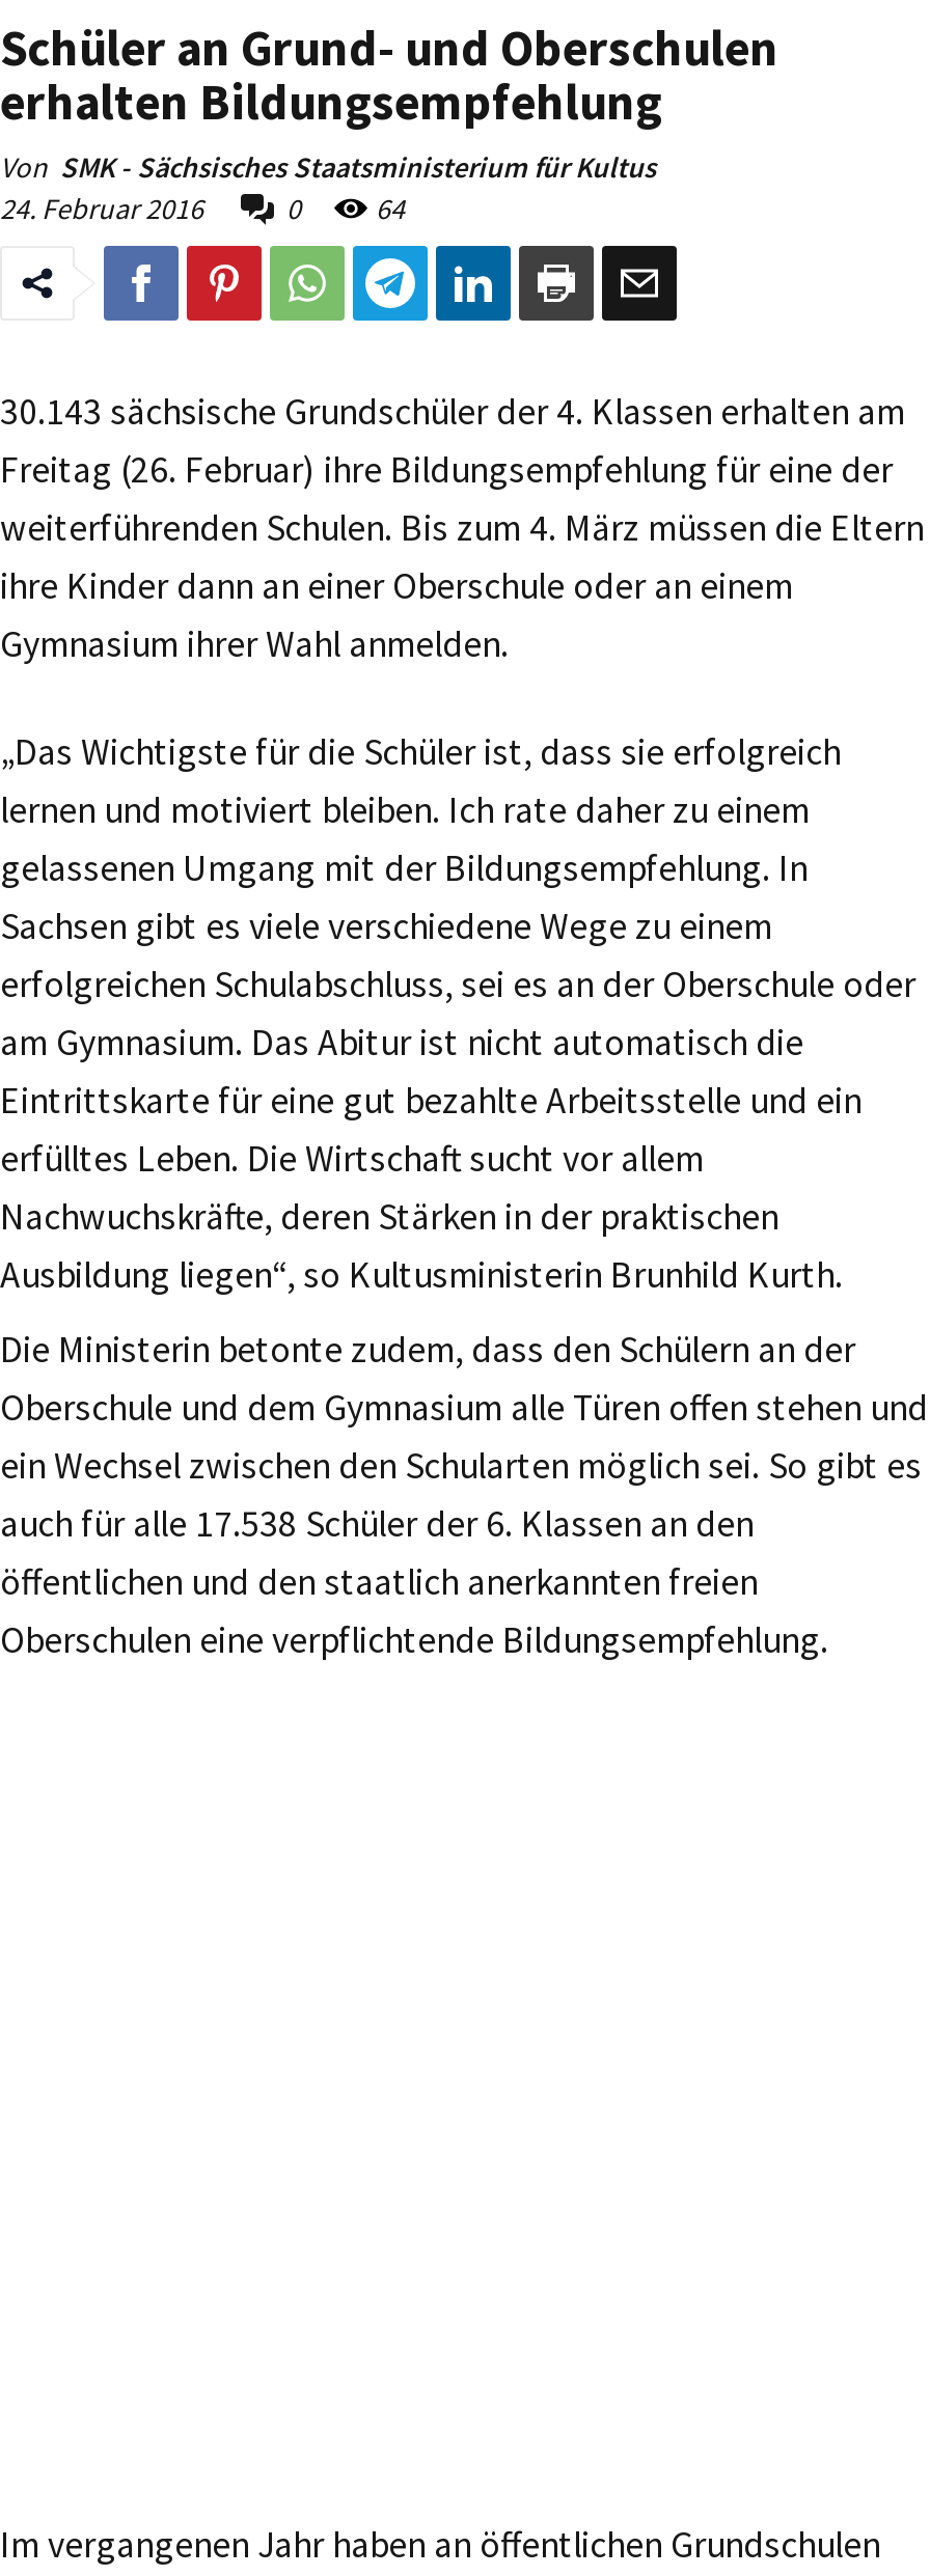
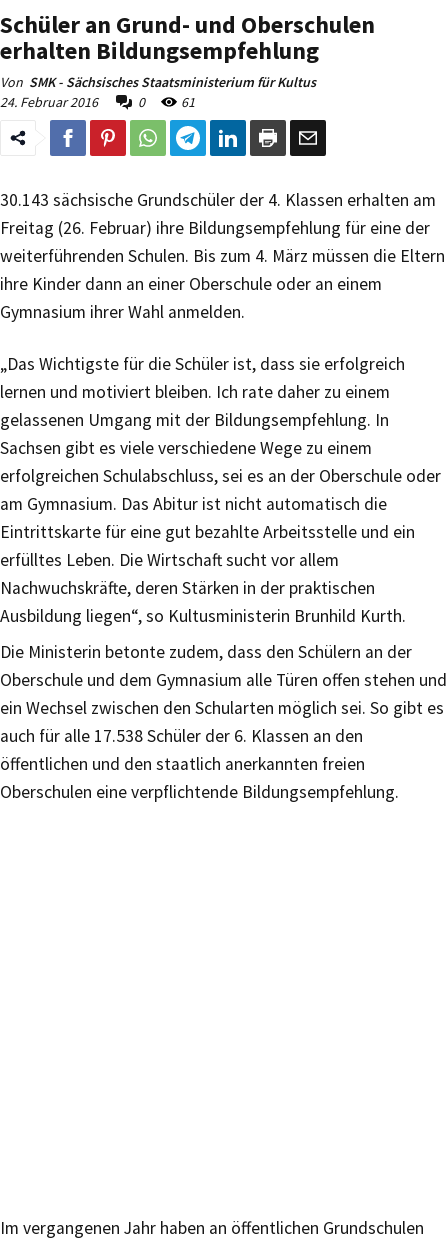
[286,190,405,227] 0 64 -> [138,93,195,111] 0 61

